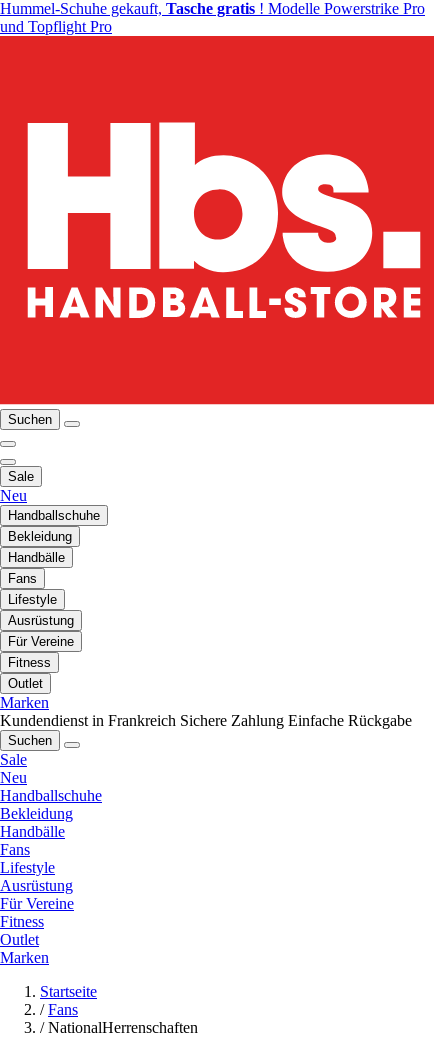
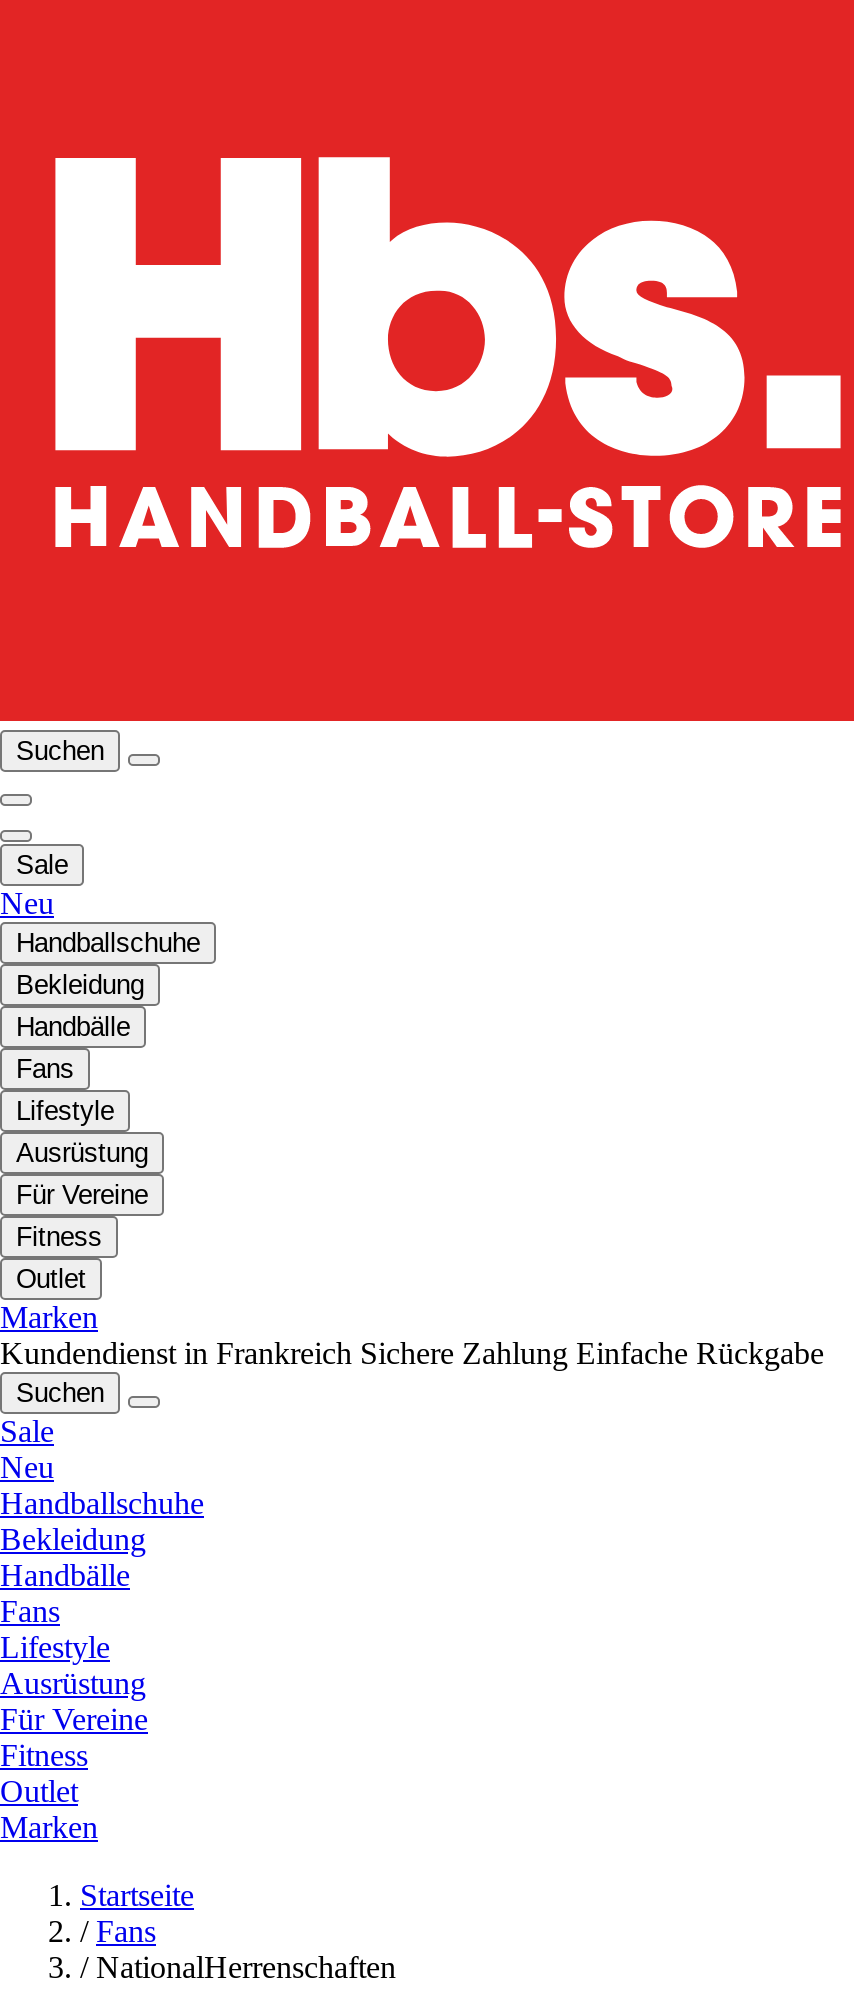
[0,0,425,35] Hummel-Schuhe gekauft, Tasche gratis! Modelle Powerstrike Pro | und Topflight Pro -> none

